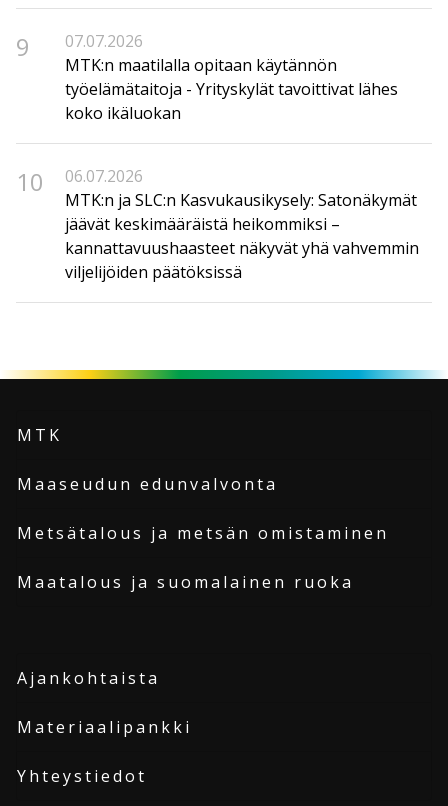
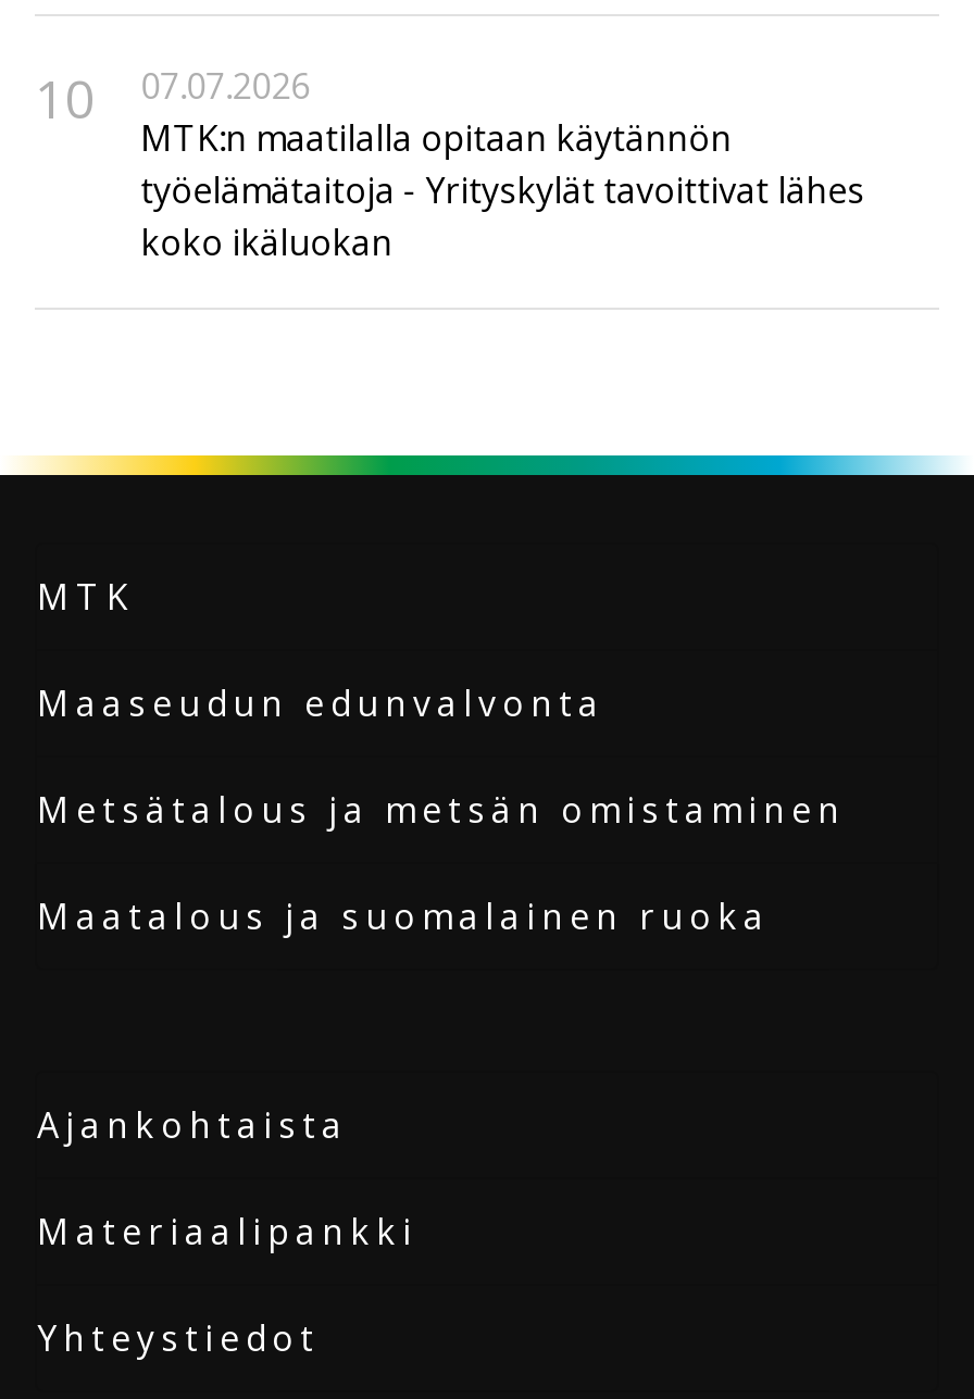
[16,30,143,63] 9 07.07.2026 -> [35,62,310,133] 10 07.07.2026
[16,165,419,283] 10 | 06.07.2026 | MTK:n ja SLC:n Kasvukausikysely: Satonäkymät | jäävät keskimääräistä heikommiksi – | kannattavuushaasteet näkyvät yhä vahvemmin | viljelijöiden päätöksissä -> none

